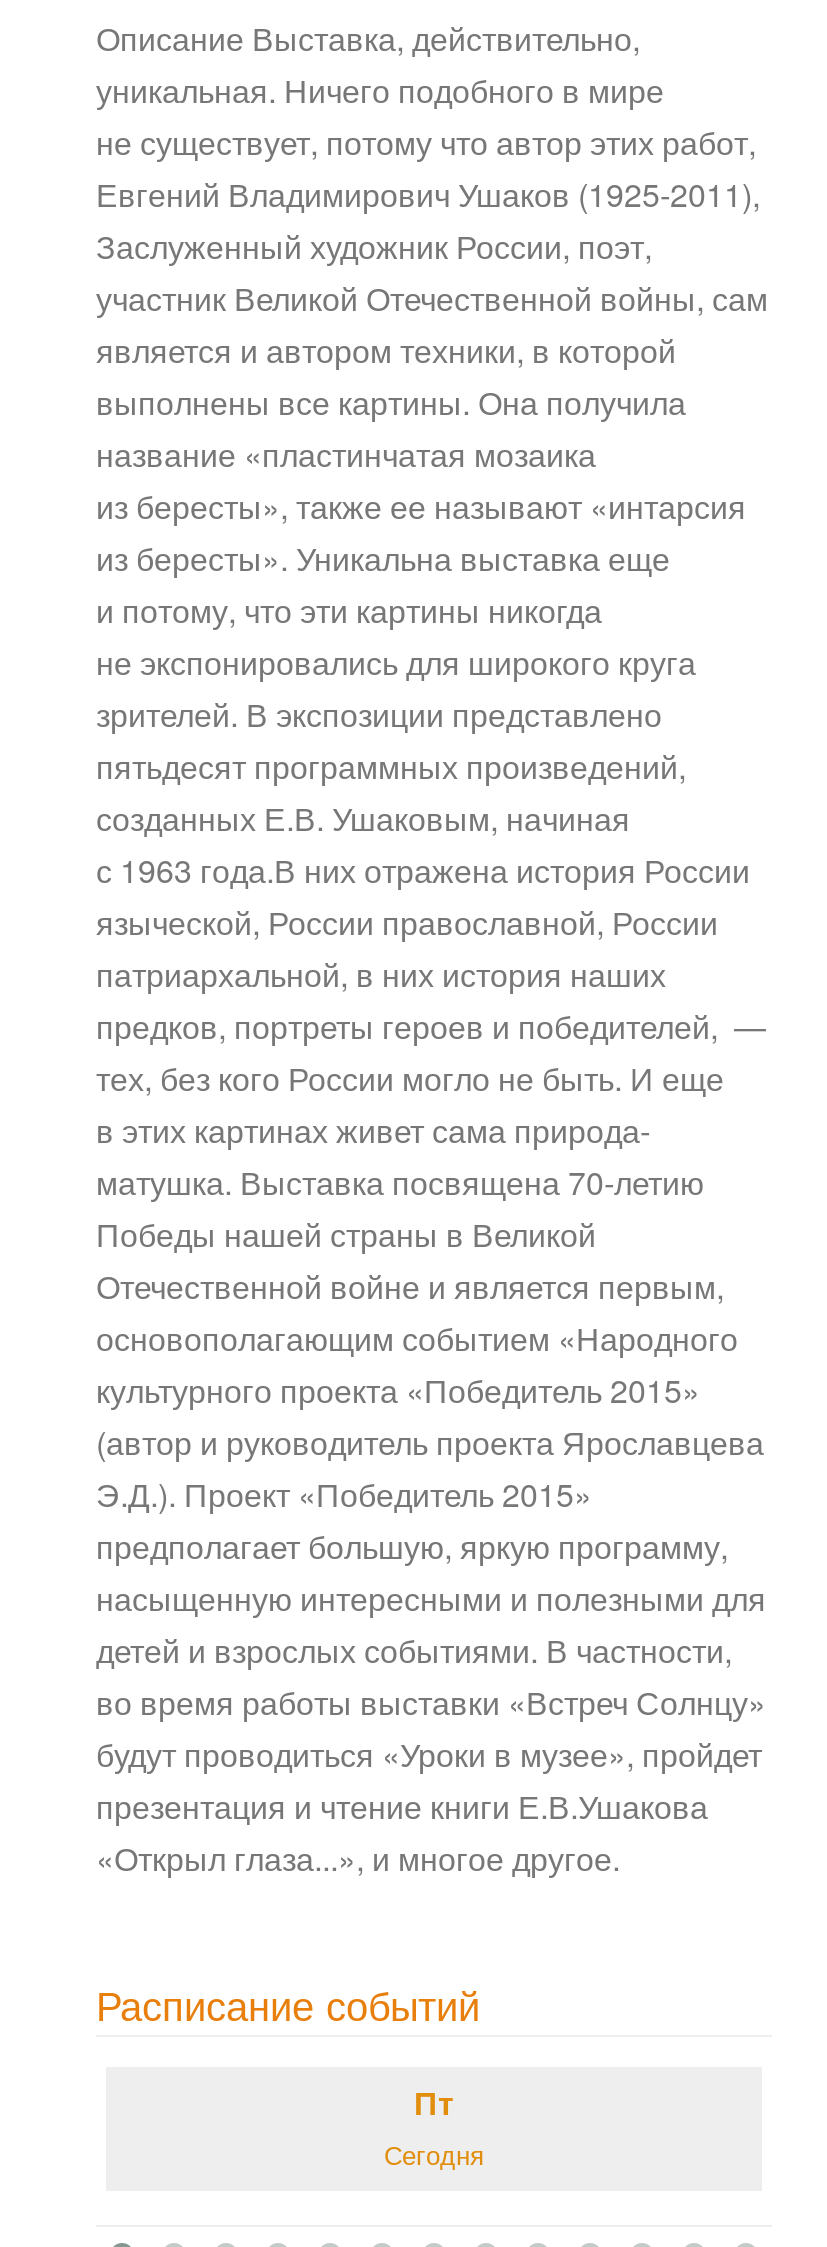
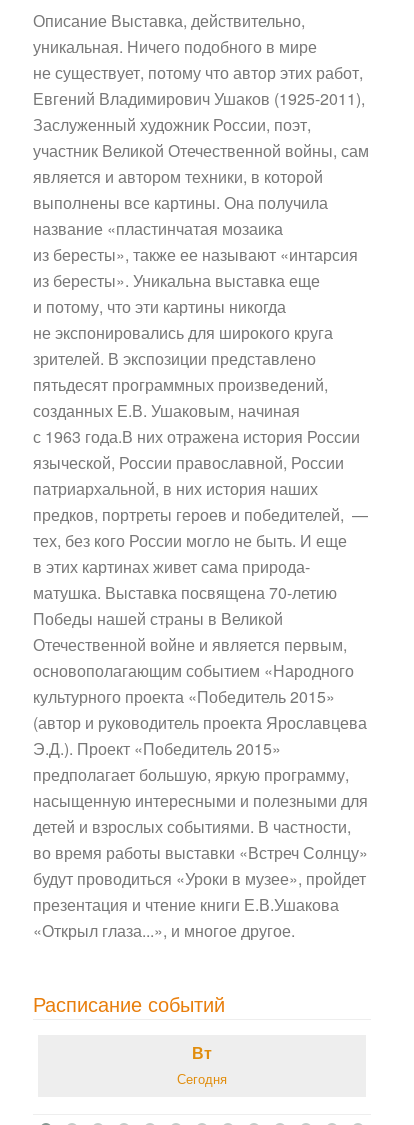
[414,2079,454,2125] Пт -> [192,1041,212,1064] Вт

